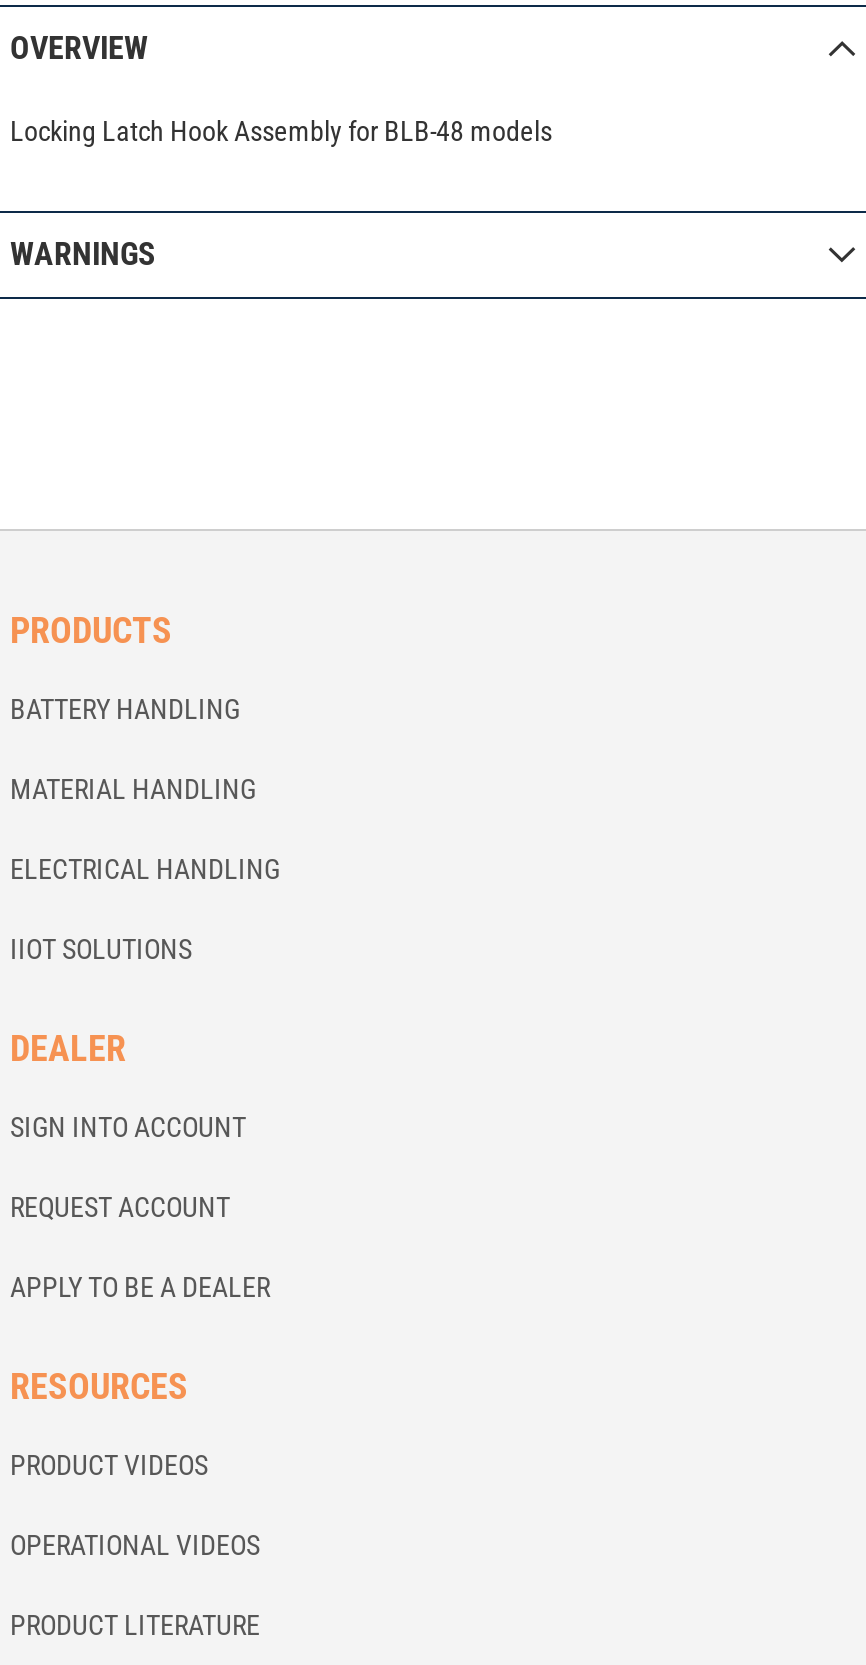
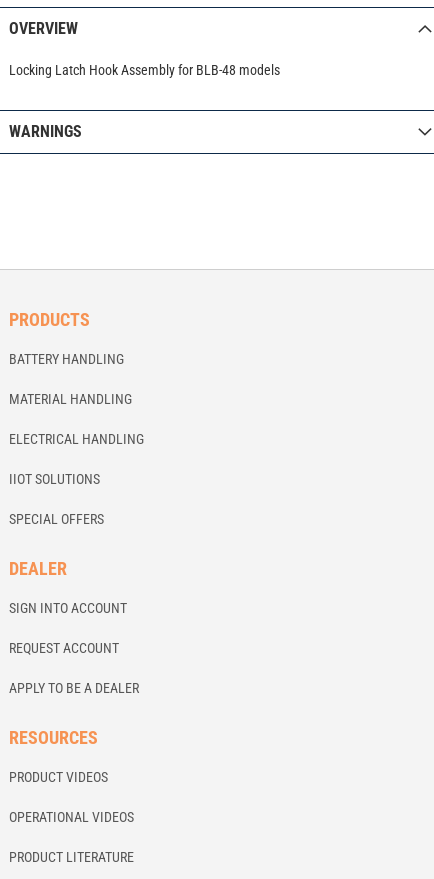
none -> [9,511,104,527] SPECIAL OFFERS

